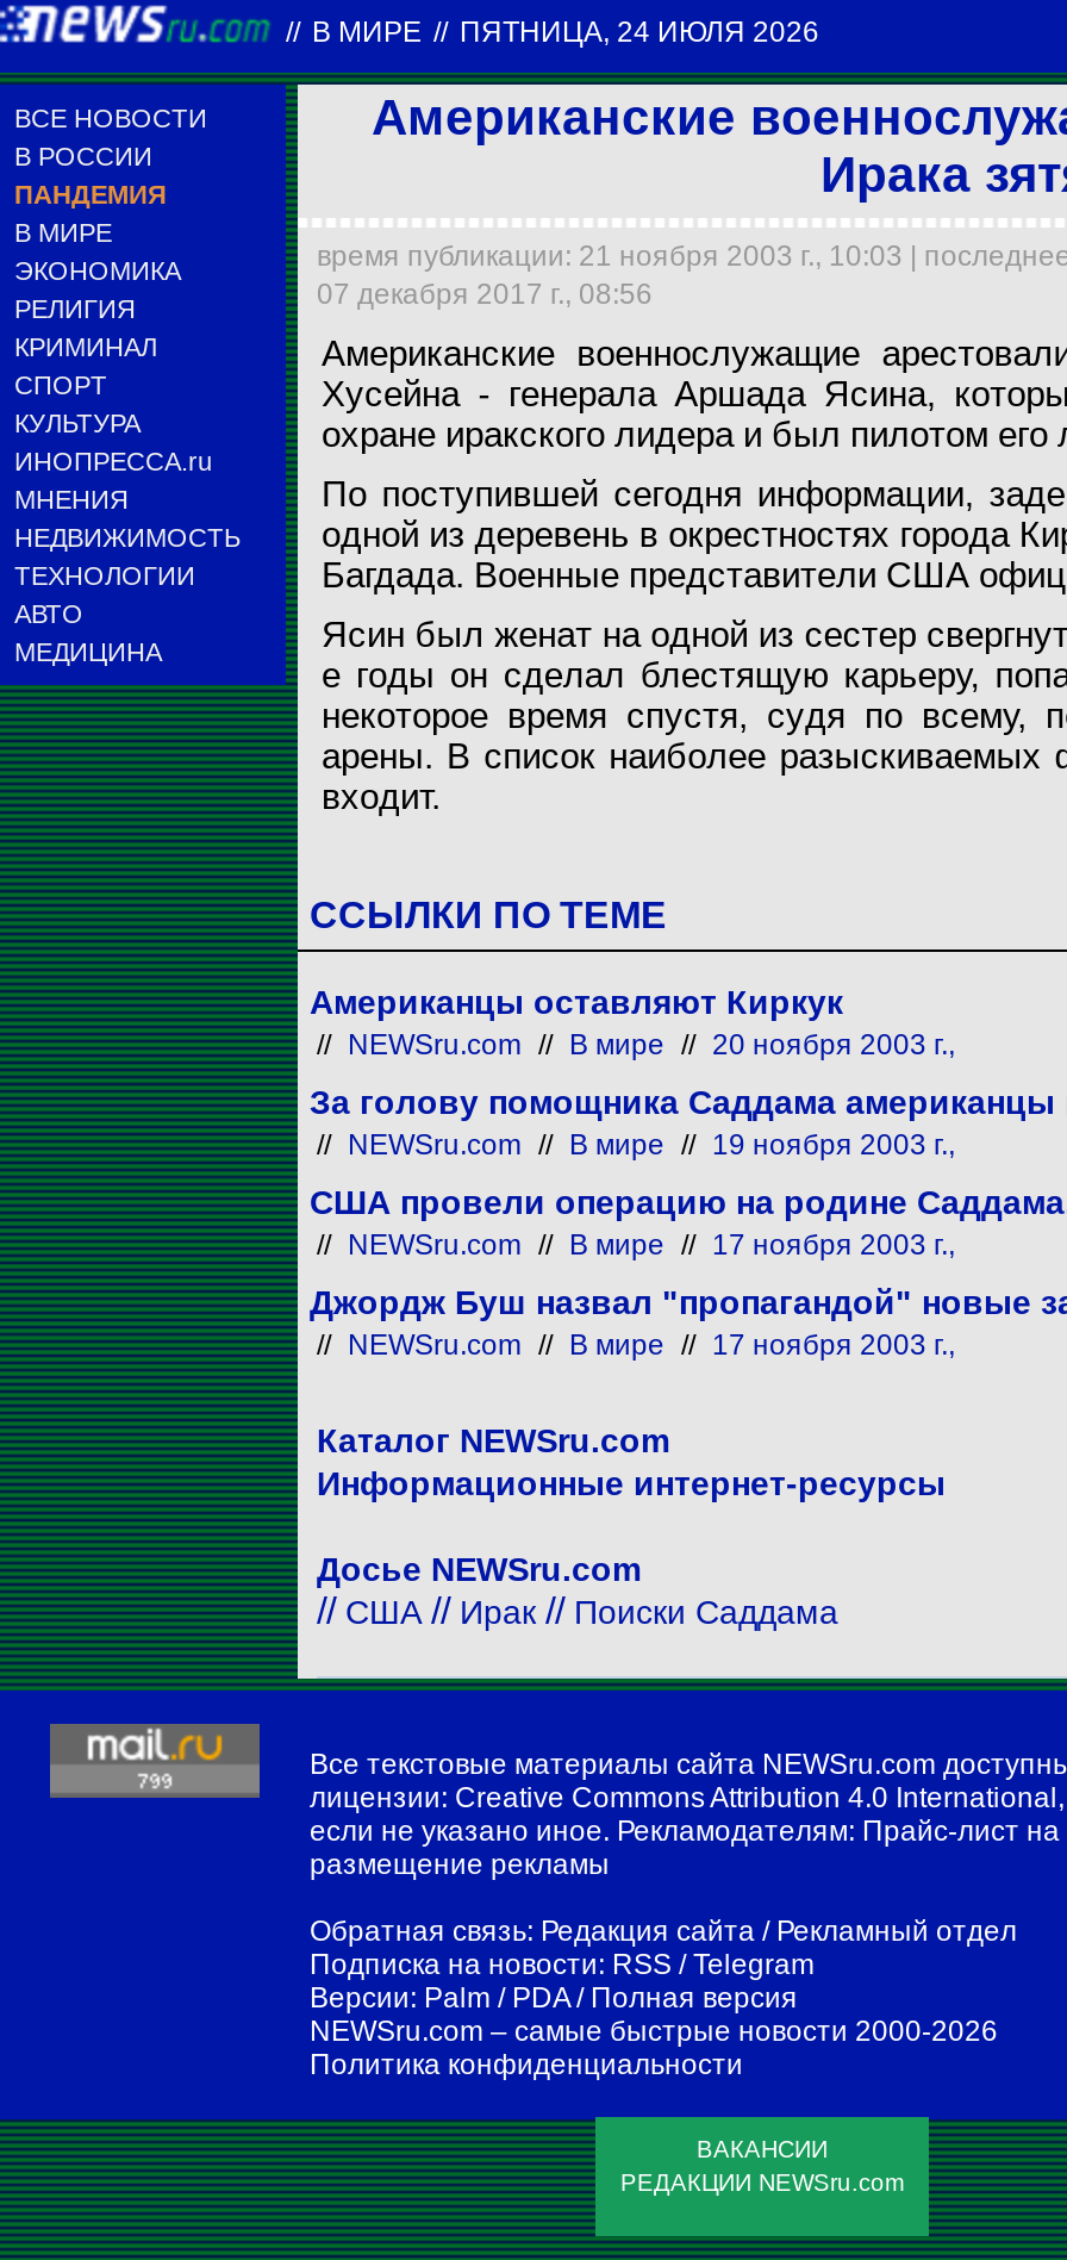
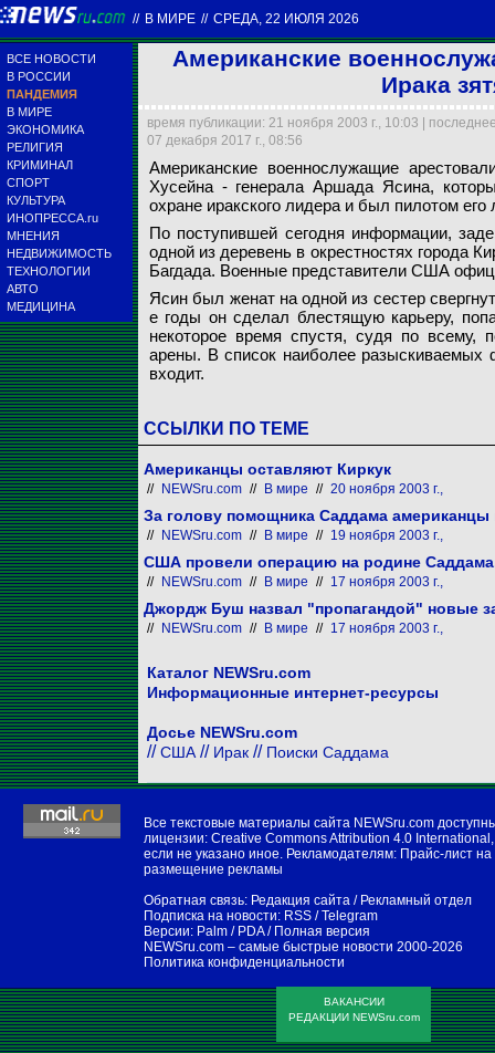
[286,14,819,48] // В МИРЕ // ПЯТНИЦА, 24 ИЮЛЯ 2026 -> [133,11,359,26] // В МИРЕ // СРЕДА, 22 ИЮЛЯ 2026

